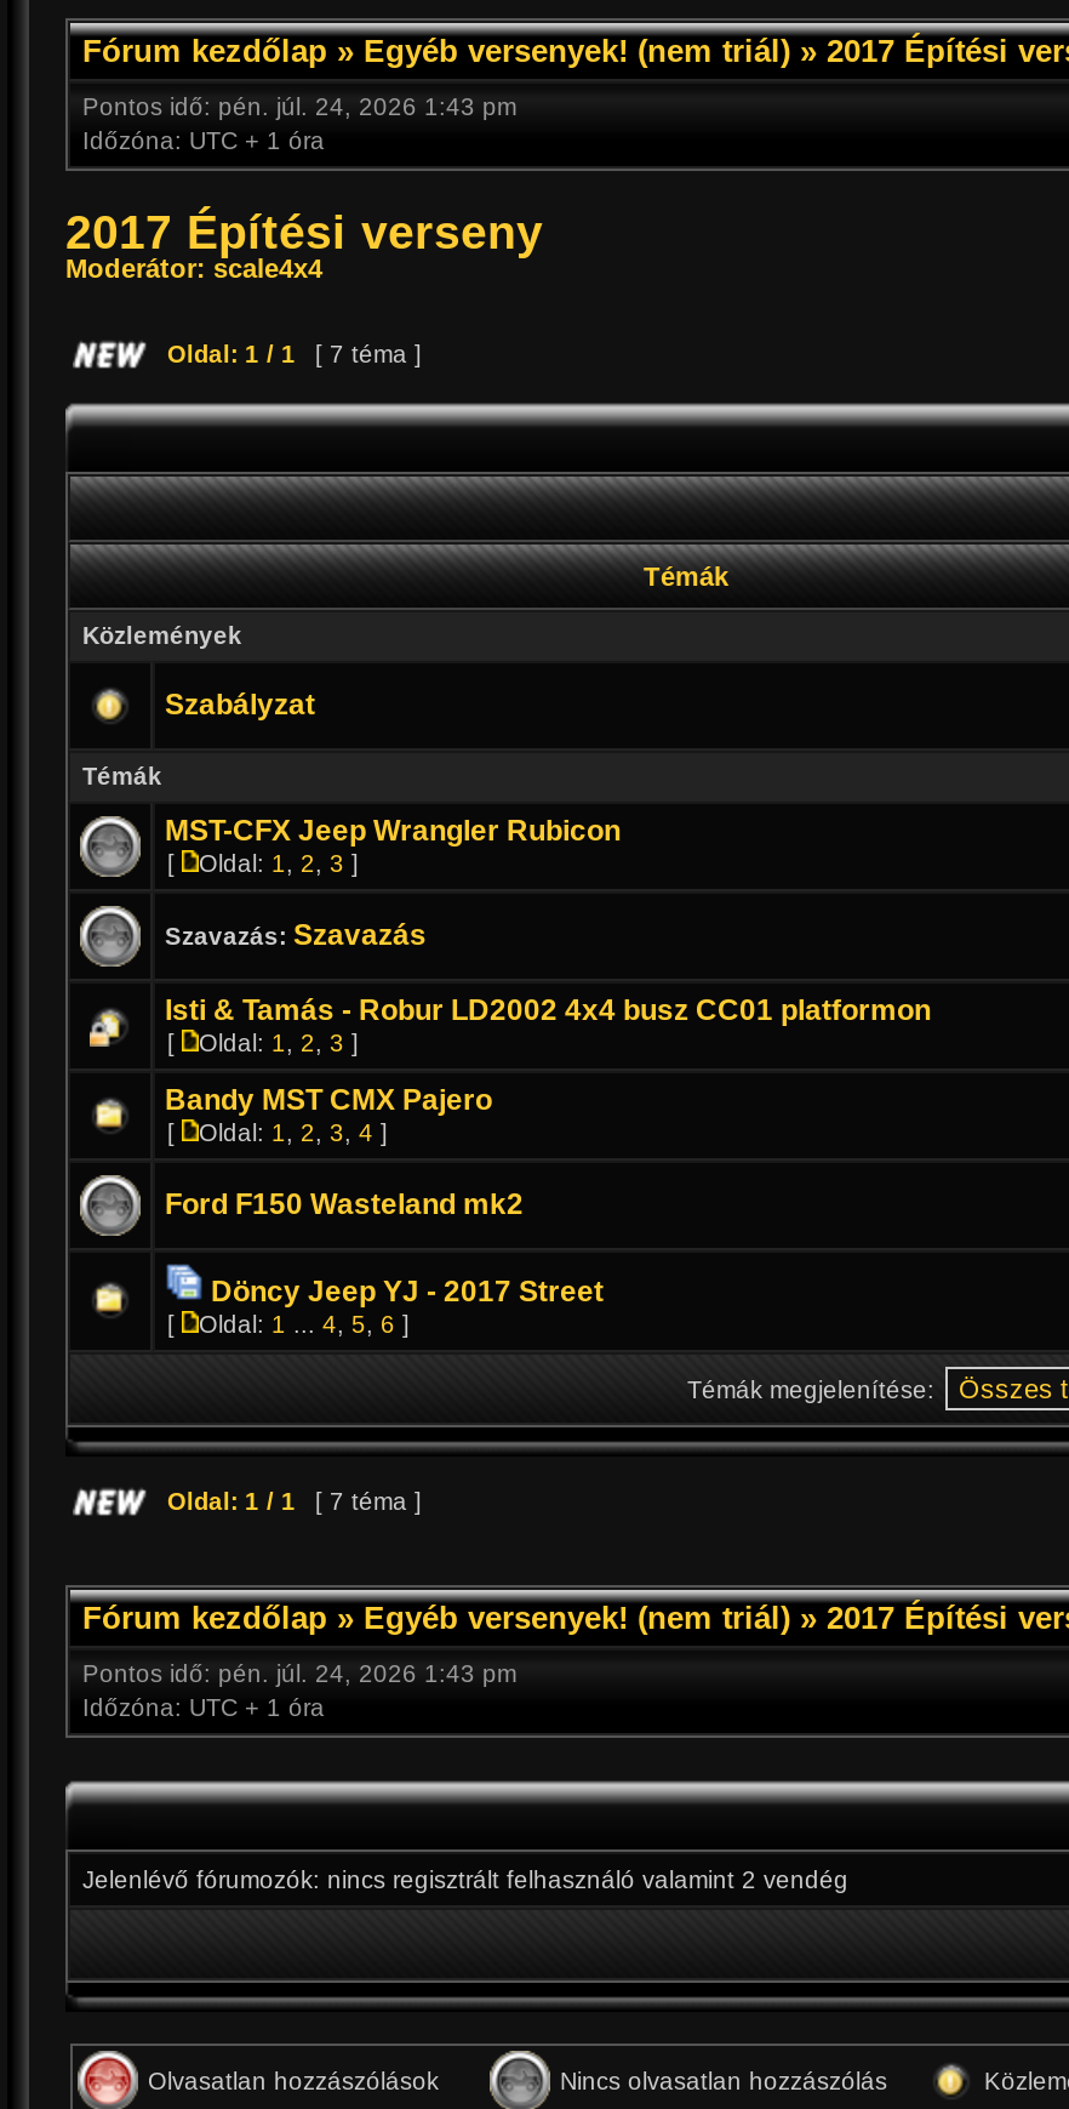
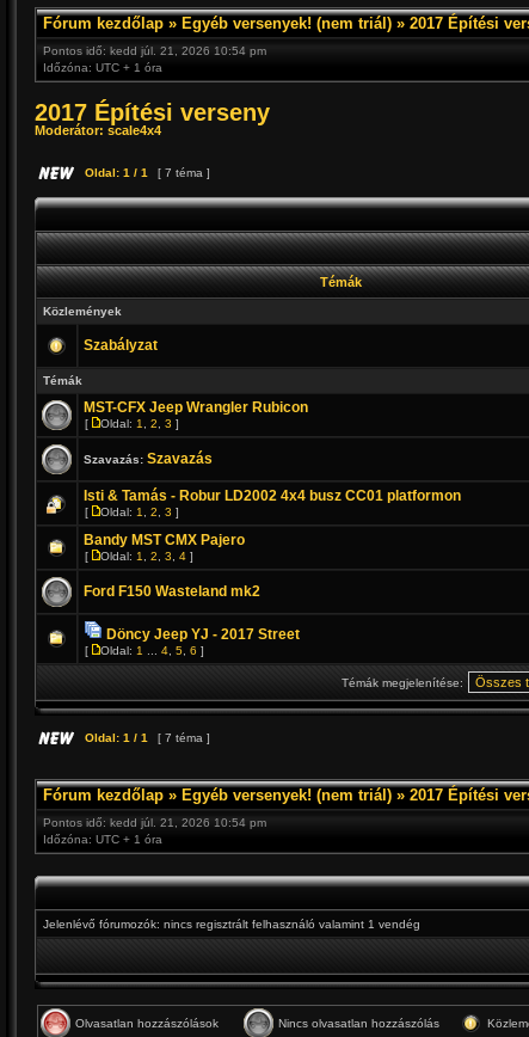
[82,93,516,120] Pontos idő: pén. júl. 24, 2026 1:43 pm -> [43,44,266,57] Pontos idő: kedd júl. 21, 2026 10:54 pm
[82,1660,516,1687] Pontos idő: pén. júl. 24, 2026 1:43 pm -> [43,816,266,829] Pontos idő: kedd júl. 21, 2026 10:54 pm
[82,1866,848,1893] Jelenlévő fórumozók: nincs regisztrált felhasználó valamint 2 vendég -> [43,918,420,931] Jelenlévő fórumozók: nincs regisztrált felhasználó valamint 1 vendég

